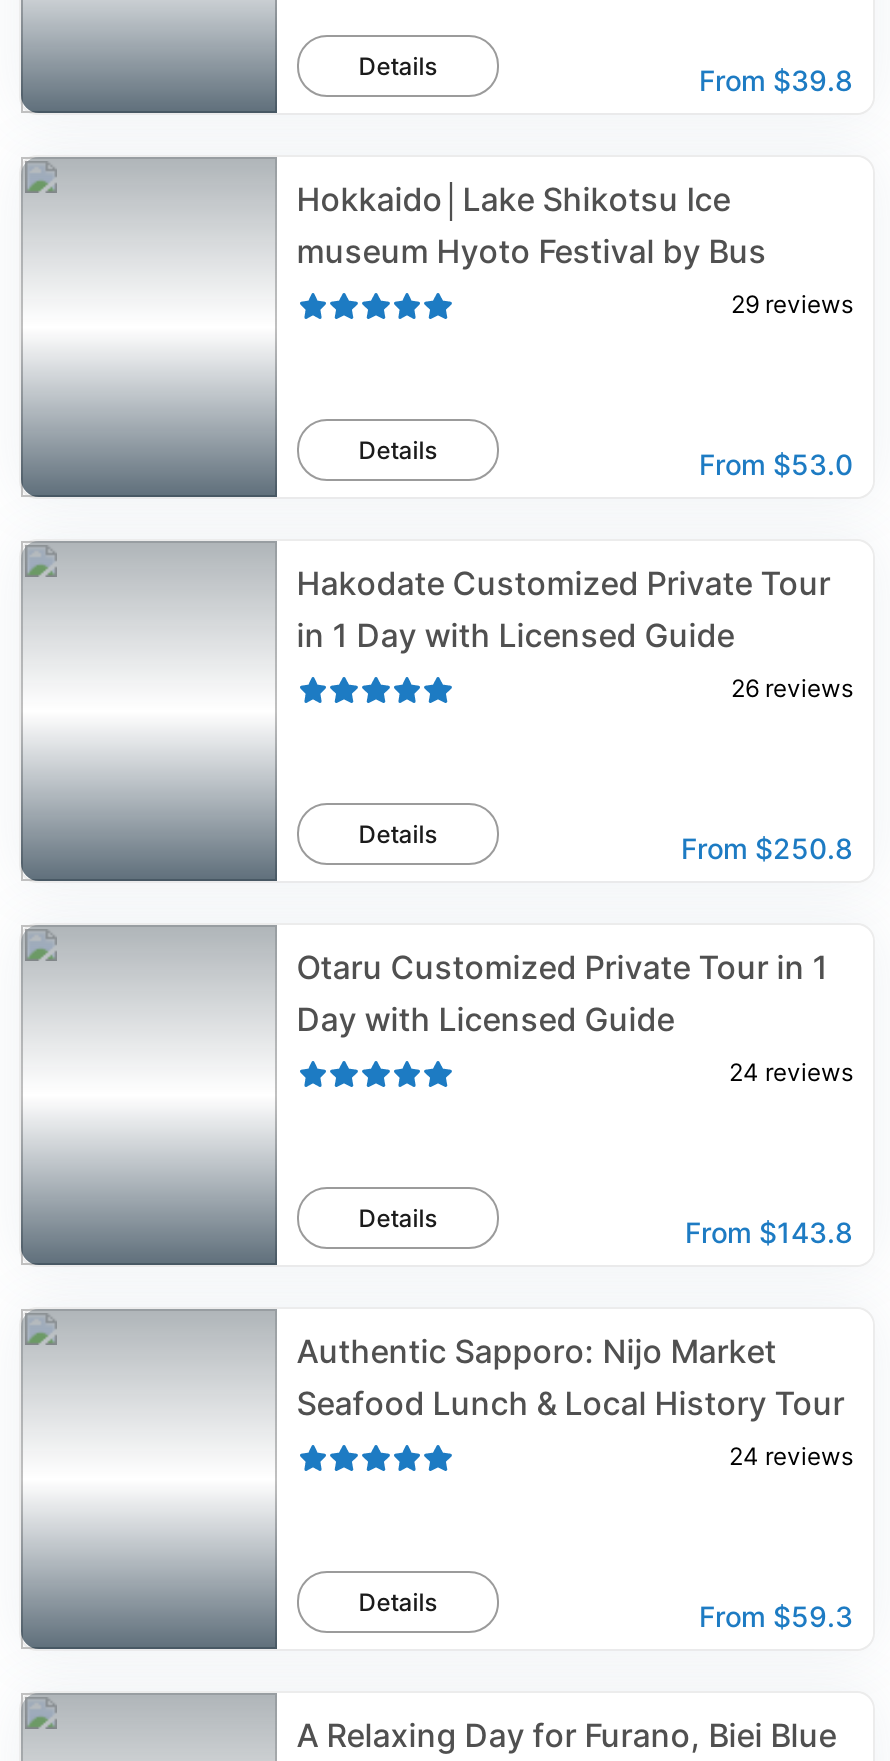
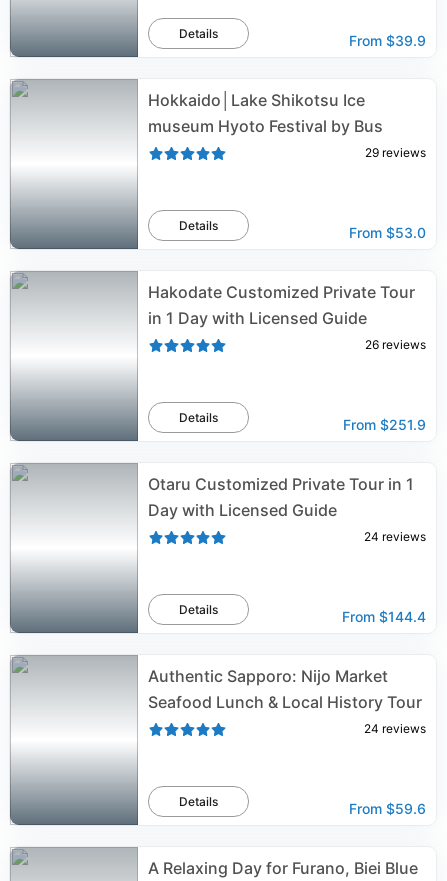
[699,63,853,97] From $39.8 -> [349,32,426,49] From $39.9
[681,831,853,865] From $250.8 -> [343,416,426,433] From $251.9
[685,1215,853,1249] From $143.8 -> [342,608,426,625] From $144.4
[699,1599,853,1633] From $59.3 -> [349,800,426,817] From $59.6

